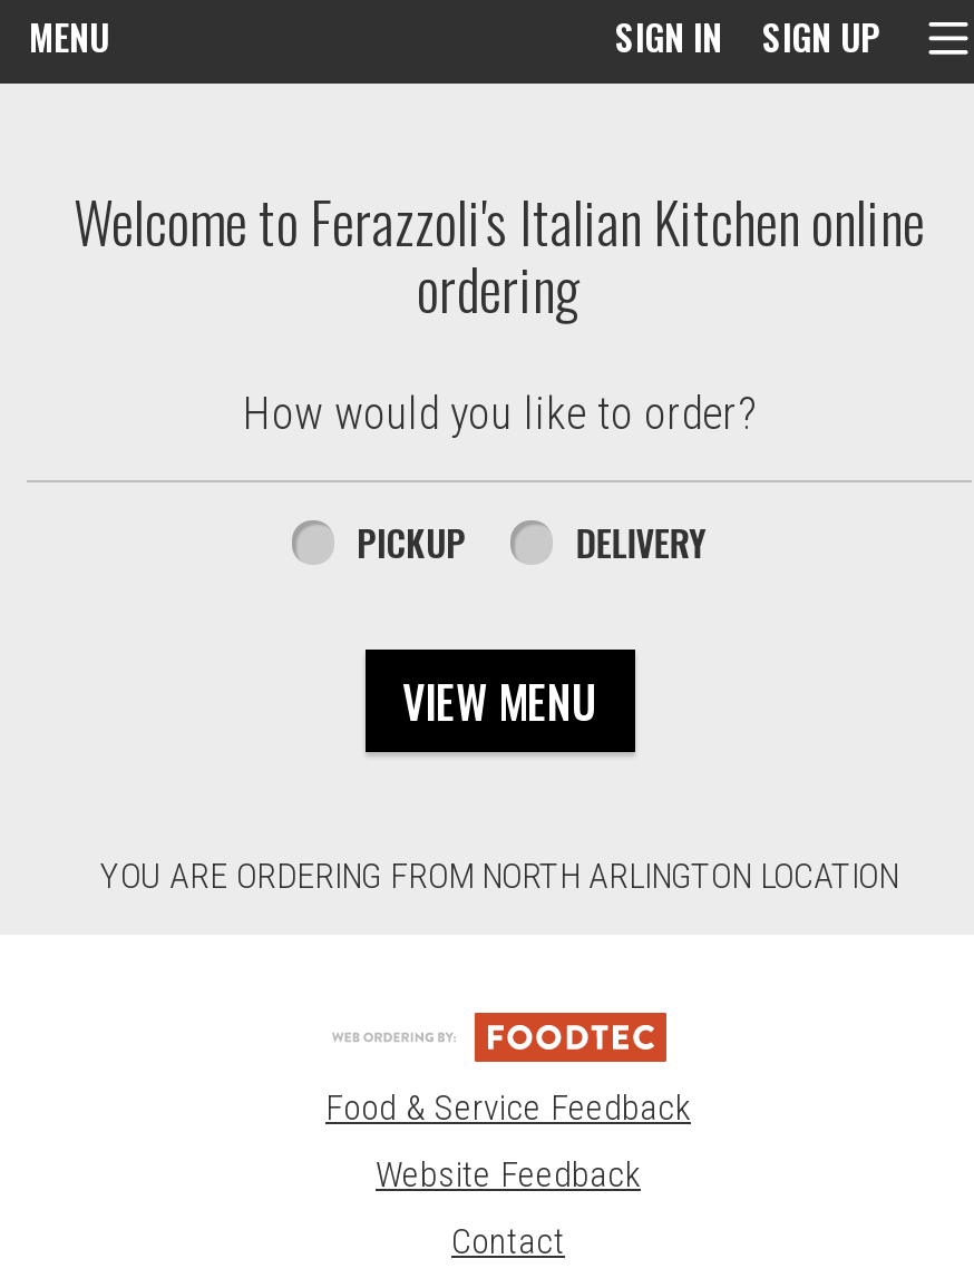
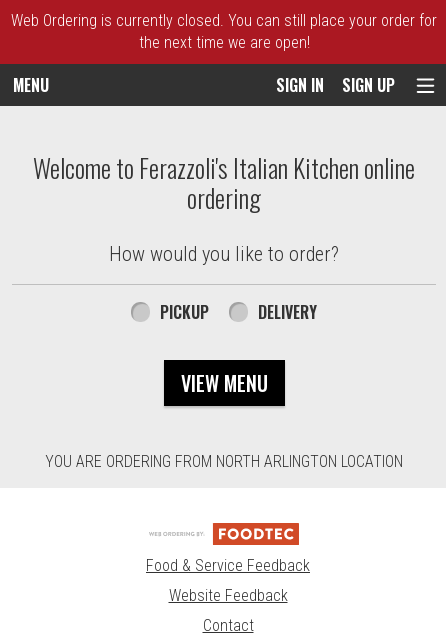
none -> [11,11,437,52] Web Ordering is currently closed. You can still place your order for | the next time we are open!

